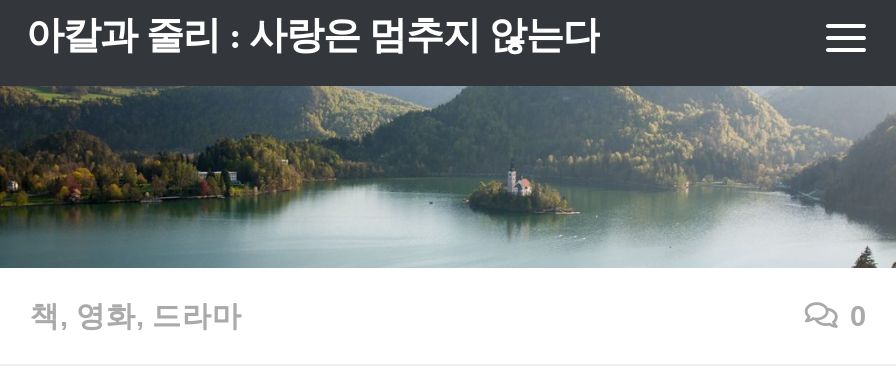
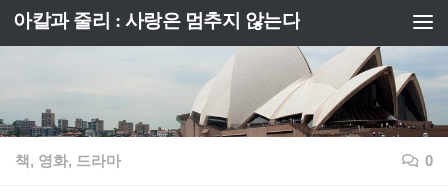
[6,86,890,270] [image] -> [3,45,445,138] [image]

